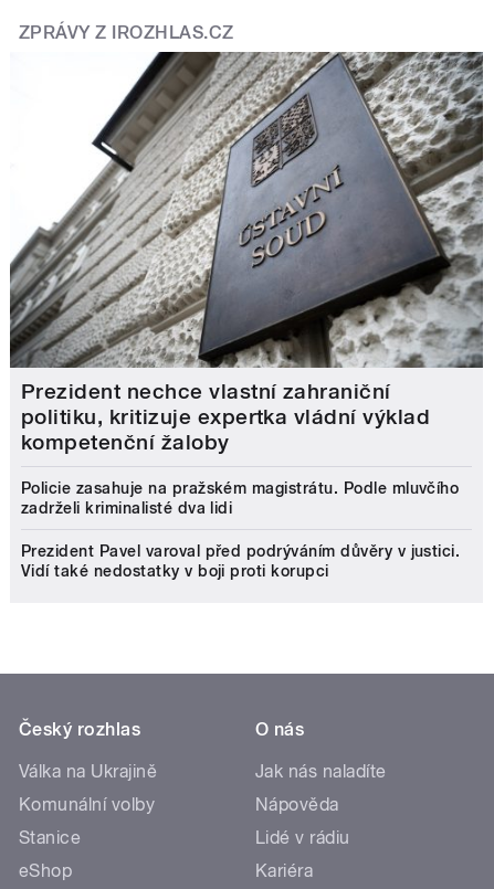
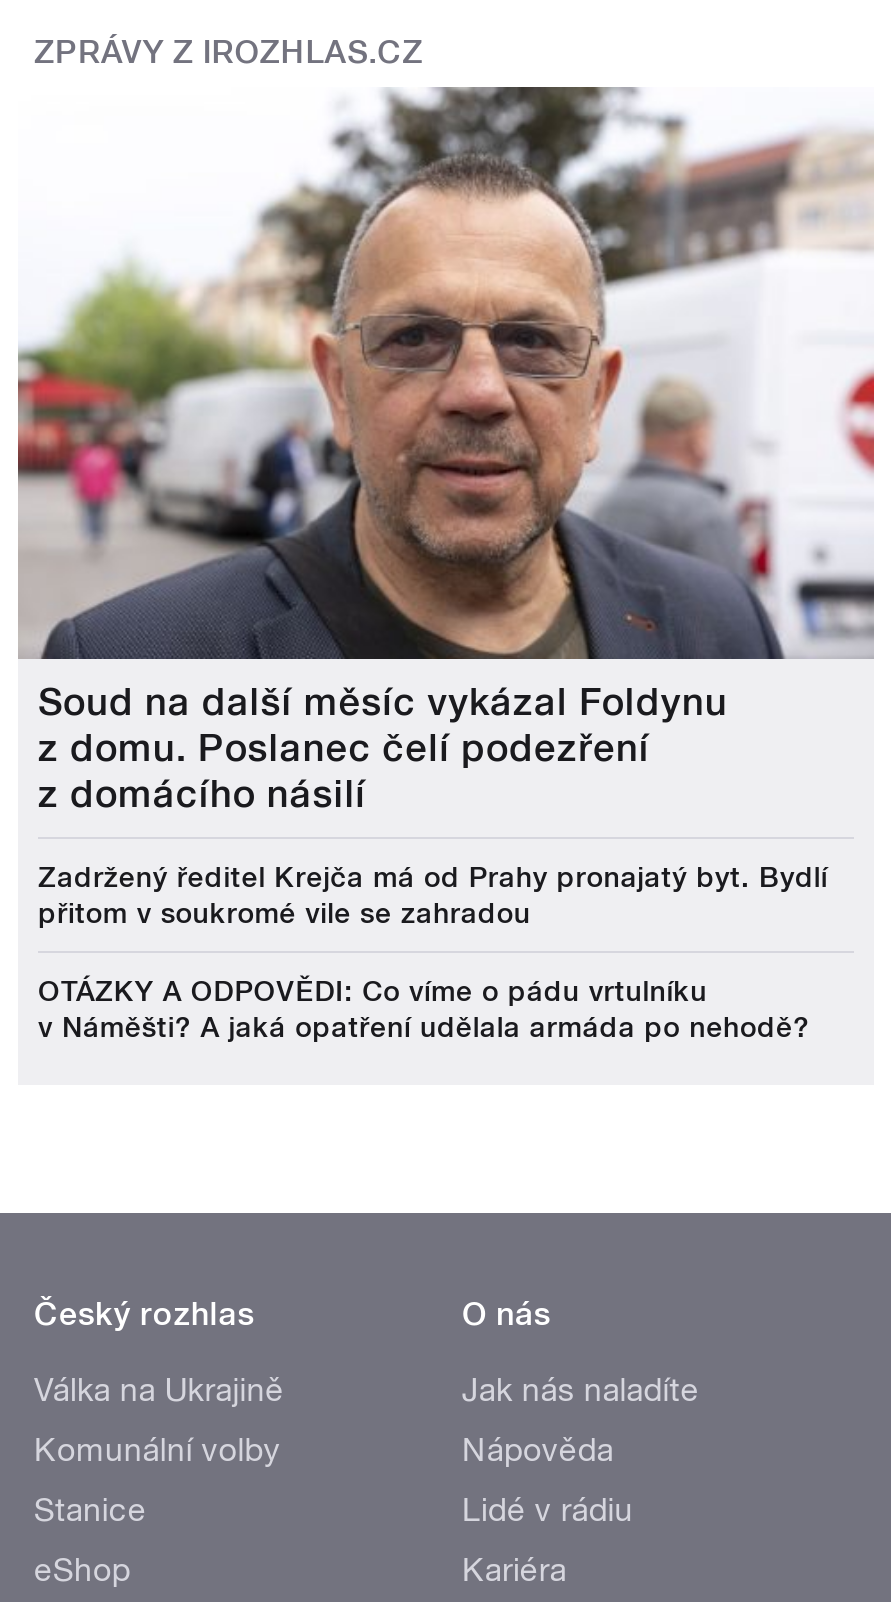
[10,51,484,455] [image] | Prezident nechce vlastní zahraniční | politiku, kritizuje expertka vládní výklad | kompetenční žaloby -> [16,87,876,817] [image] | Soud na další měsíc vykázal Foldynu | z domu. Poslanec čelí podezření | z domácího násilí
[21,479,459,517] Policie zasahuje na pražském magistrátu. Podle mluvčího | zadrželi kriminalisté dva lidi -> [38,861,828,929] Zadržený ředitel Krejča má od Prahy pronajatý byt. Bydlí | přitom v soukromé vile se zahradou
[21,542,460,580] Prezident Pavel varoval před podrýváním důvěry v justici. | Vidí také nedostatky v boji proti korupci -> [38,975,810,1043] OTÁZKY A ODPOVĚDI: Co víme o pádu vrtulníku | v Náměšti? A jaká opatření udělala armáda po nehodě?

